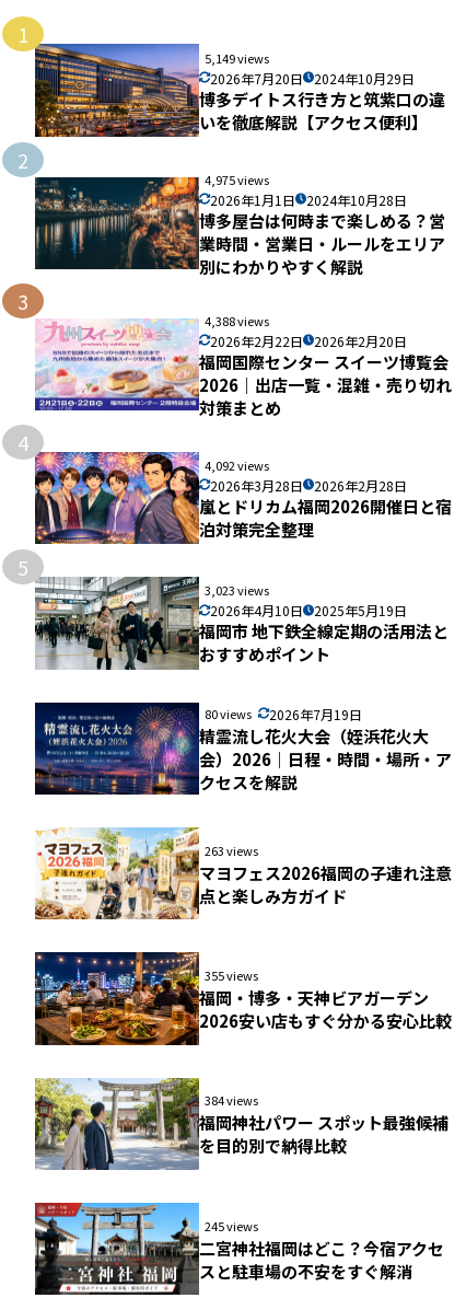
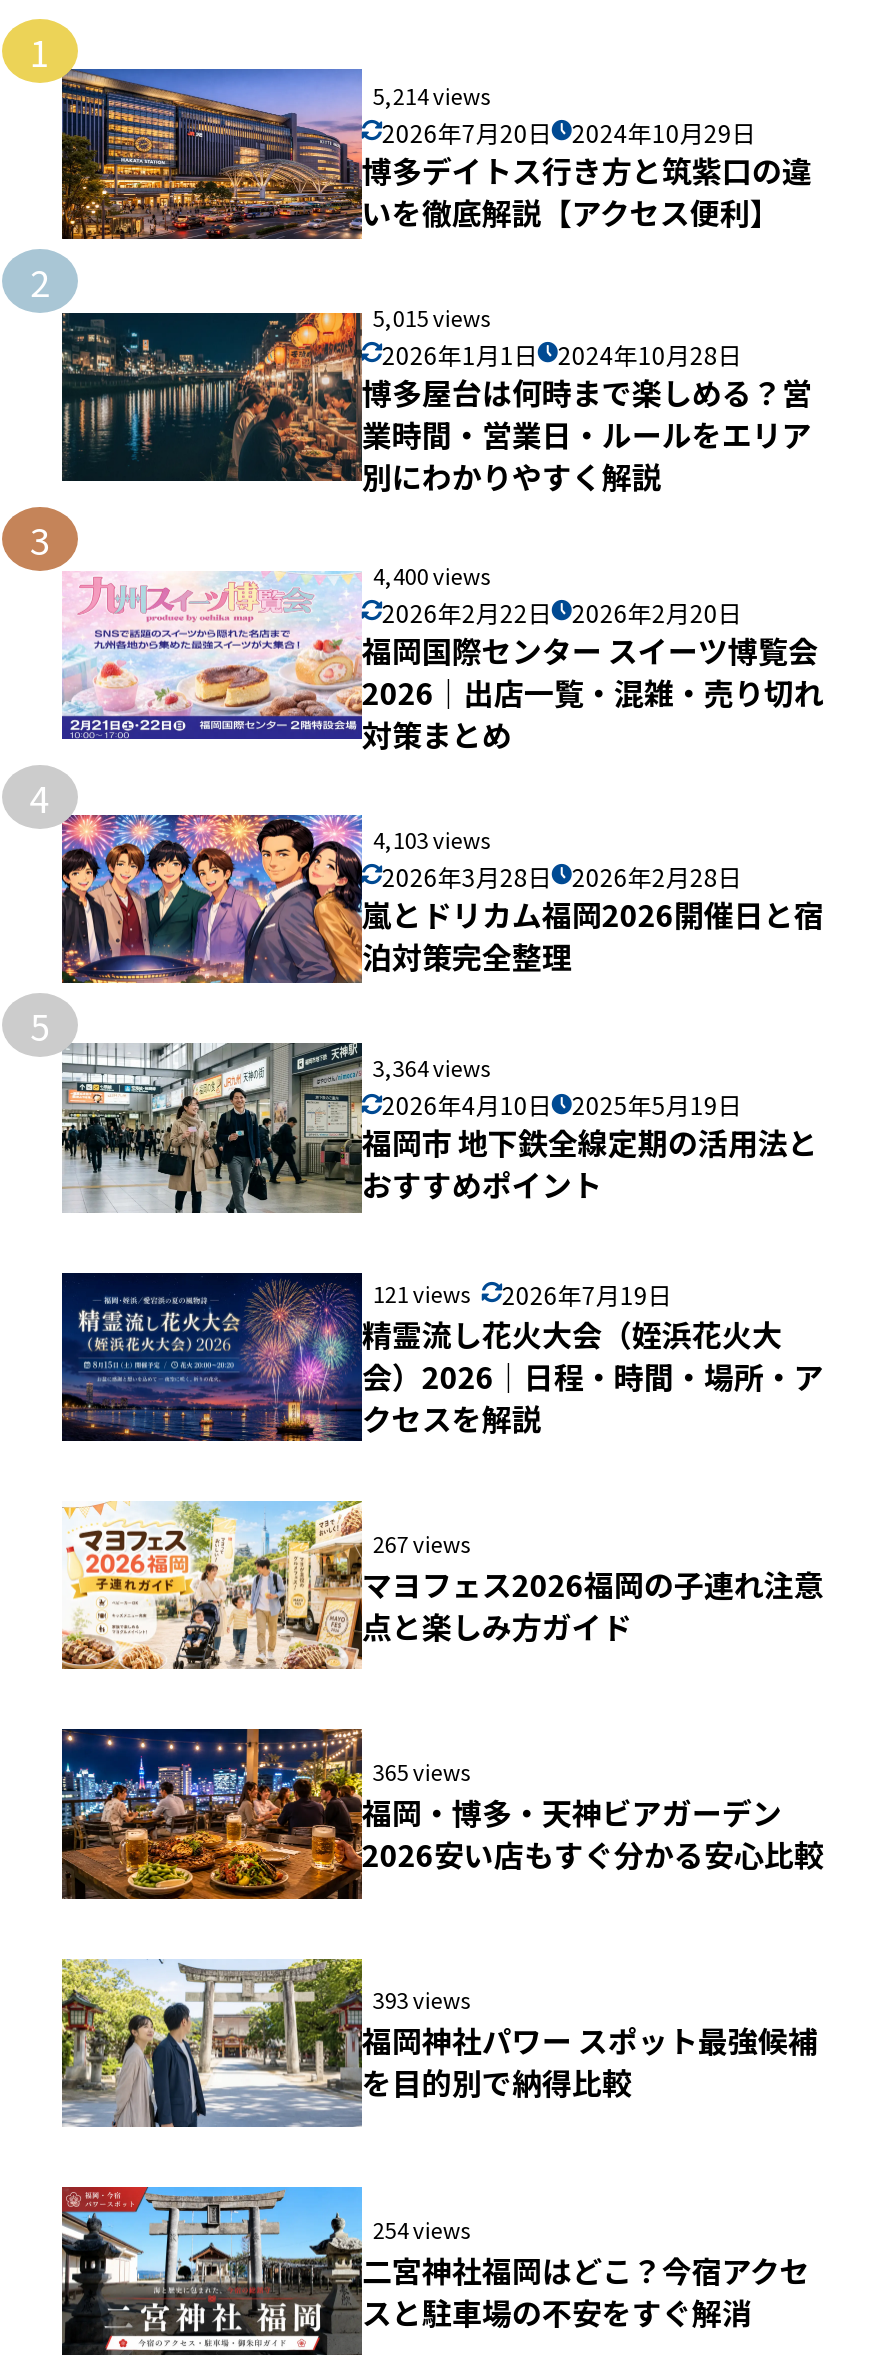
[205,49,270,66] 5,149 views -> [373,78,491,110] 5,214 views
[205,171,270,188] 4,975 views -> [373,301,491,333] 5,015 views
[205,312,270,329] 4,388 views -> [373,559,491,591] 4,400 views
[205,456,270,474] 4,092 views -> [373,823,491,855] 4,103 views
[205,581,270,599] 3,023 views -> [373,1052,491,1084] 3,364 views
[205,704,362,723] 80 views 2026年7月19日 -> [373,1276,672,1310] 121 views 2026年7月19日
[205,841,259,859] 263 views -> [373,1526,471,1558] 267 views
[205,966,259,984] 355 views -> [373,1755,471,1787] 365 views
[205,1091,259,1109] 384 views -> [373,1984,471,2016] 393 views
[205,1217,259,1234] 245 views -> [373,2212,471,2244] 254 views

